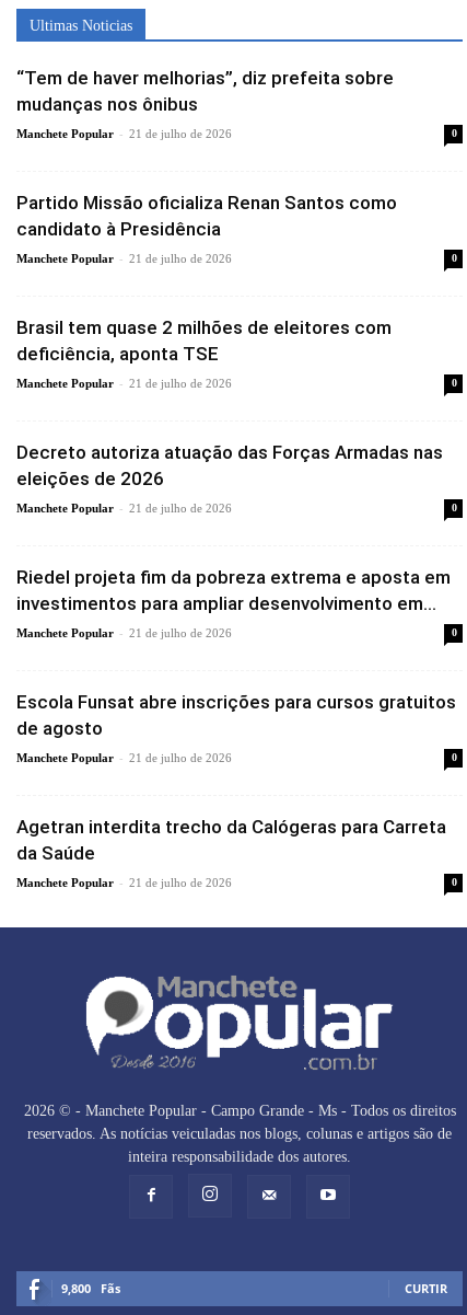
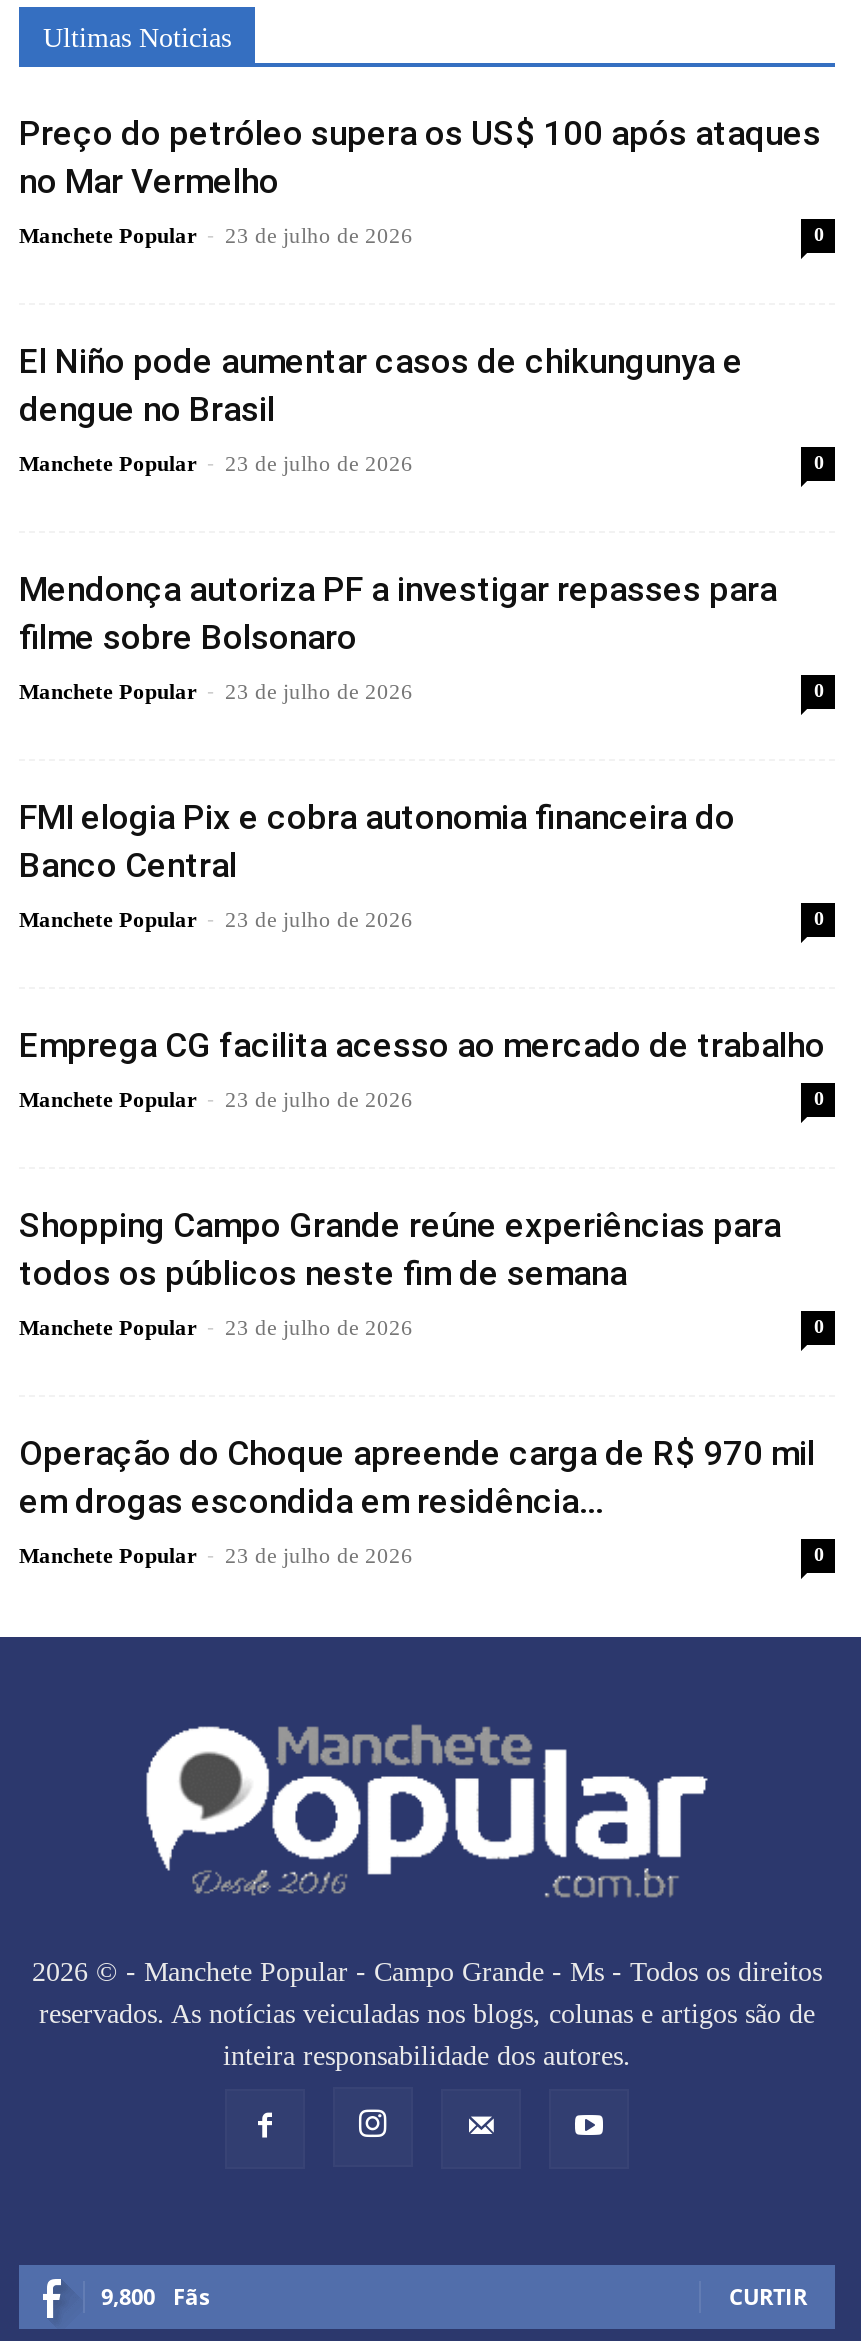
[16,67,394,141] “Tem de haver melhorias”, diz prefeita sobre | mudanças nos ônibus | Manchete Popular - 21 de julho de 2026 -> [19,113,821,249] Preço do petróleo supera os US$ 100 após ataques | no Mar Vermelho | Manchete Popular - 23 de julho de 2026
[16,192,397,266] Partido Missão oficializa Renan Santos como | candidato à Presidência | Manchete Popular - 21 de julho de 2026 -> [19,341,743,477] El Niño pode aumentar casos de chikungunya e | dengue no Brasil | Manchete Popular - 23 de julho de 2026
[16,316,392,391] Brasil tem quase 2 milhões de eleitores com | deficiência, aponta TSE | Manchete Popular - 21 de julho de 2026 -> [19,569,777,705] Mendonça autoriza PF a investigar repasses para | filme sobre Bolsonaro | Manchete Popular - 23 de julho de 2026
[16,441,443,516] Decreto autoriza atuação das Forças Armadas nas | eleições de 2026 | Manchete Popular - 21 de julho de 2026 -> [19,797,735,933] FMI elogia Pix e cobra autonomia financeira do | Banco Central | Manchete Popular - 23 de julho de 2026
[16,566,451,641] Riedel projeta fim da pobreza extrema e aposta em | investimentos para ampliar desenvolvimento em... | Manchete Popular - 21 de julho de 2026 -> [19,1025,833,1113] Emprega CG facilita acesso ao mercado de trabalho | Manchete Popular - 23 de julho de 2026
[16,691,456,765] Escola Funsat abre inscrições para cursos gratuitos | de agosto | Manchete Popular - 21 de julho de 2026 -> [19,1205,781,1341] Shopping Campo Grande reúne experiências para | todos os públicos neste fim de semana | Manchete Popular - 23 de julho de 2026
[16,816,446,890] Agetran interdita trecho da Calógeras para Carreta | da Saúde | Manchete Popular - 21 de julho de 2026 -> [19,1433,815,1569] Operação do Choque apreende carga de R$ 970 mil | em drogas escondida em residência... | Manchete Popular - 23 de julho de 2026

